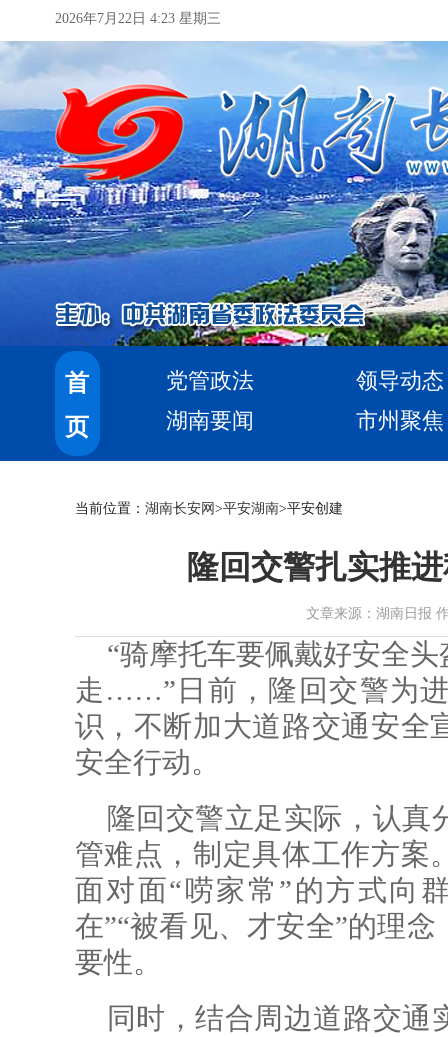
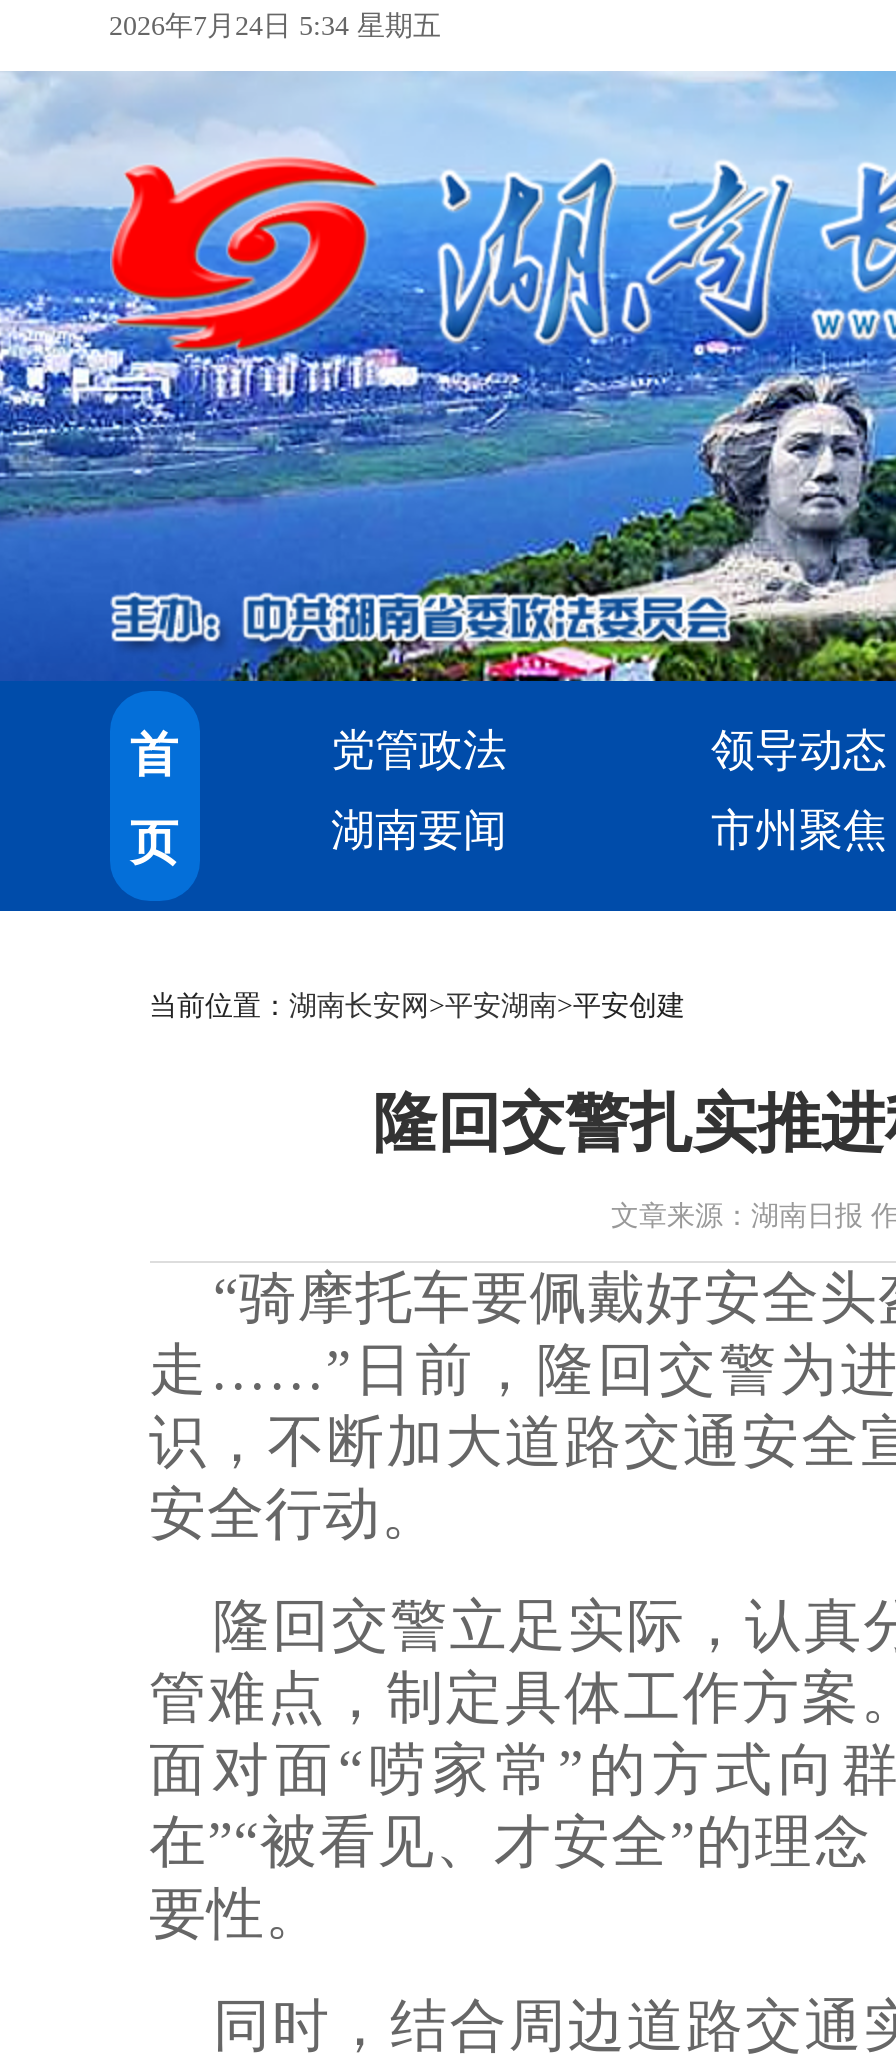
[54,11,220,26] 2026年7月22日 4:23 星期三 -> [109,11,441,41] 2026年7月24日 5:34 星期五

